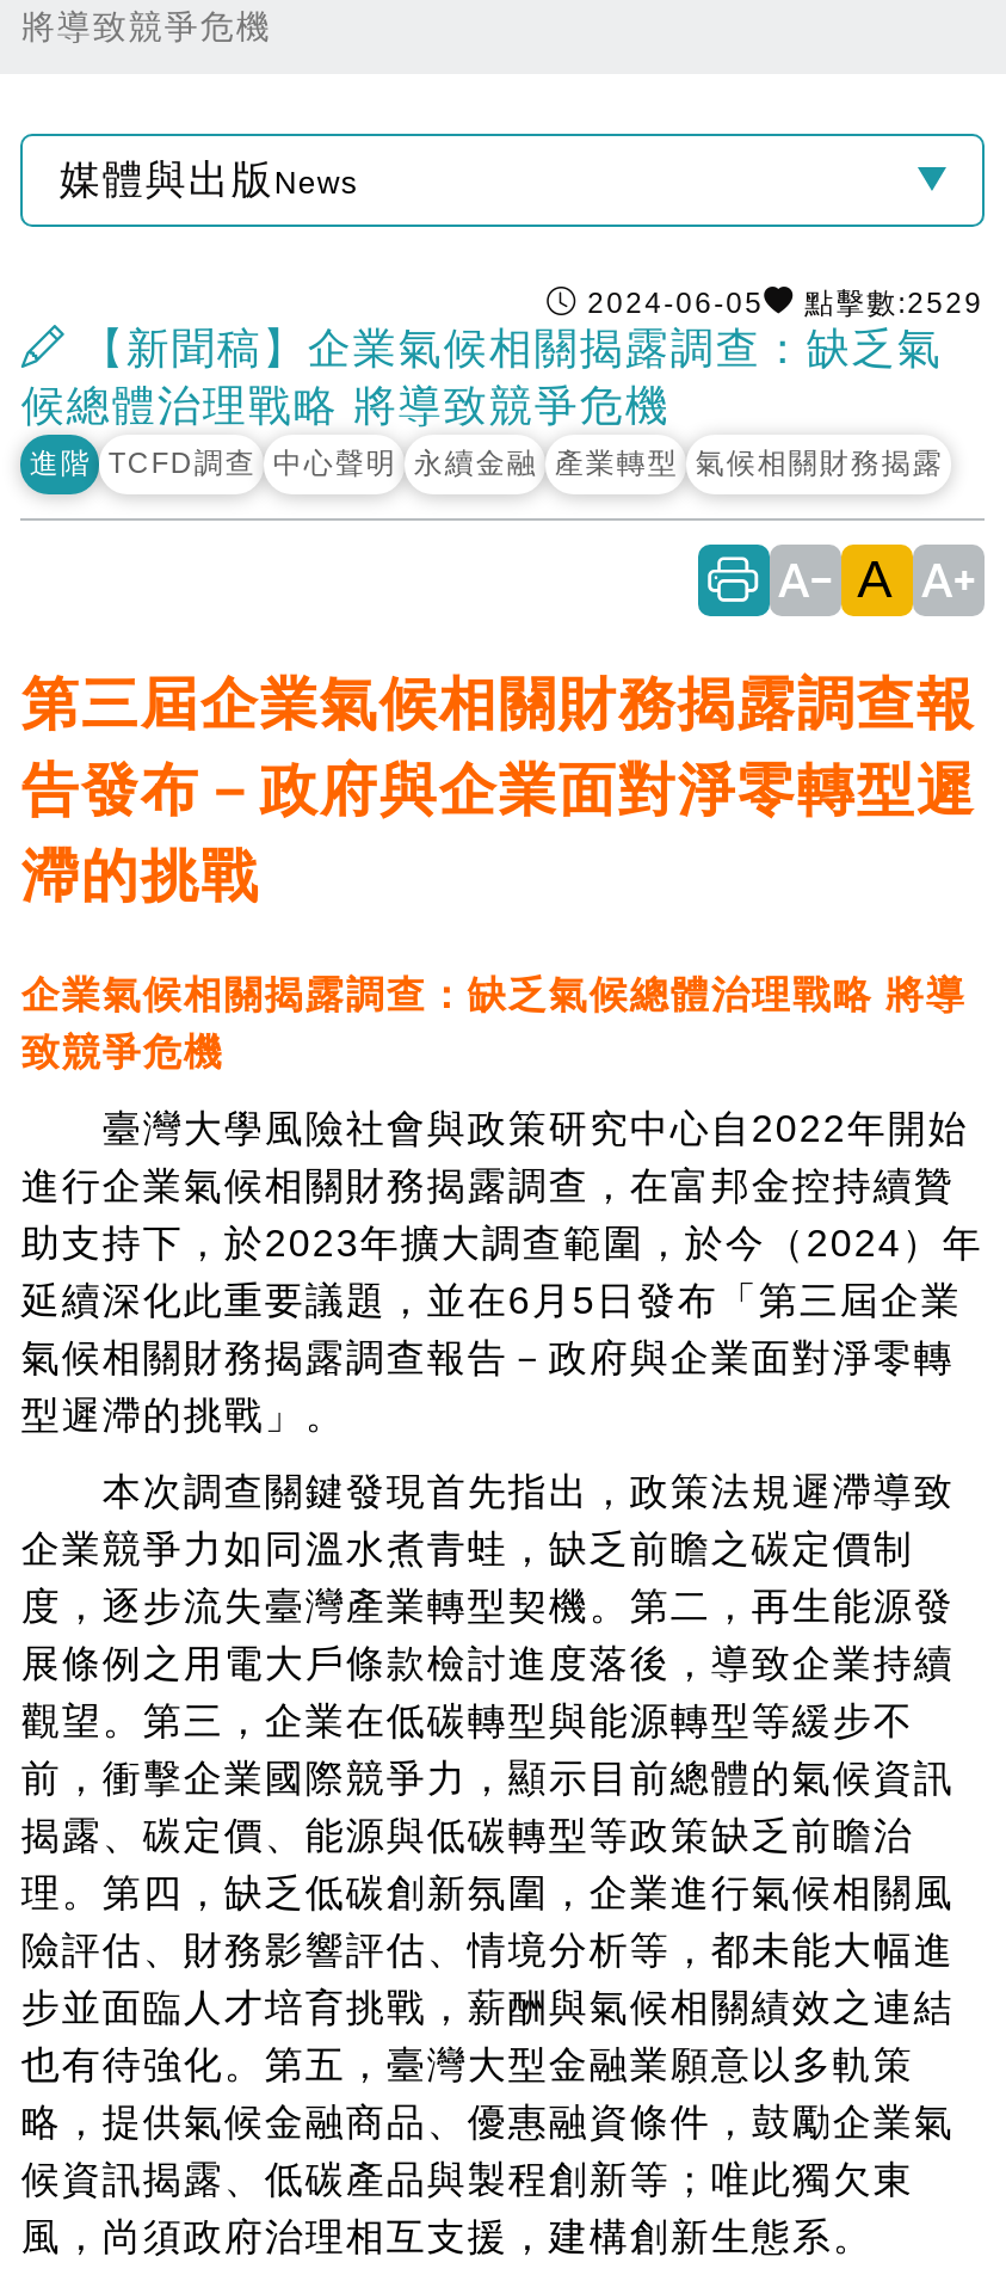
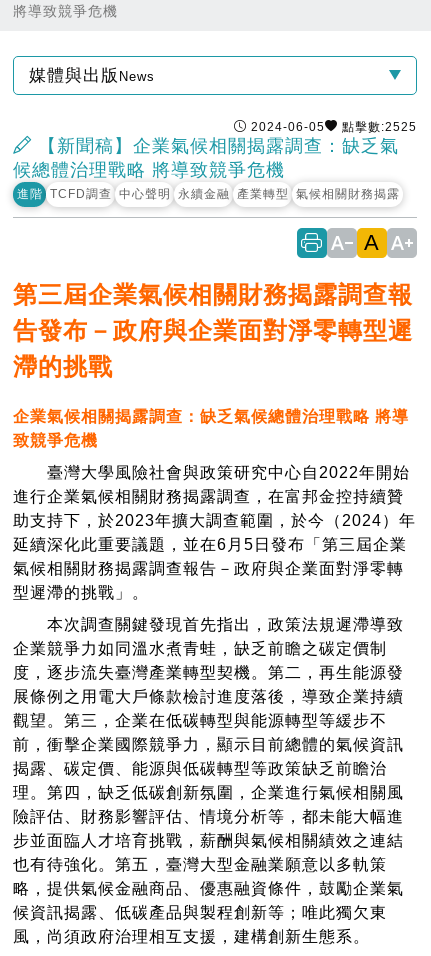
[578,285,984,319] 2024-06-05 點擊數:2529 -> [247,119,417,133] 2024-06-05 點擊數:2525

